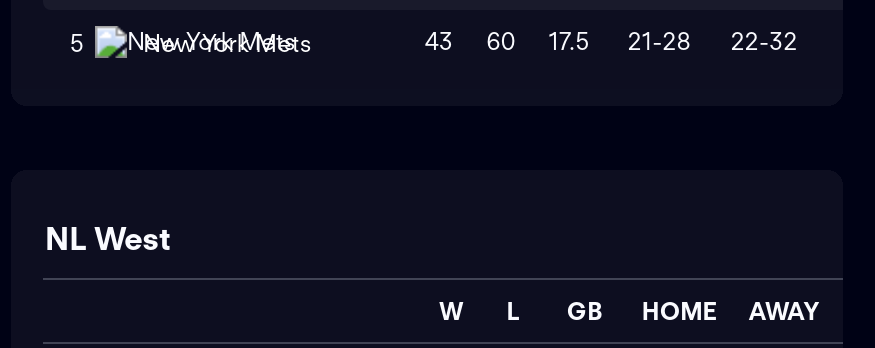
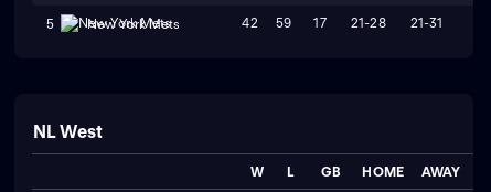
[425,26,453,56] 43 -> [242,14,258,31] 42
[486,26,517,56] 60 -> [276,14,292,31] 59
[549,26,590,56] 17.5 -> [314,14,326,31] 17
[731,26,798,56] 22-32 -> [410,14,443,31] 21-31

